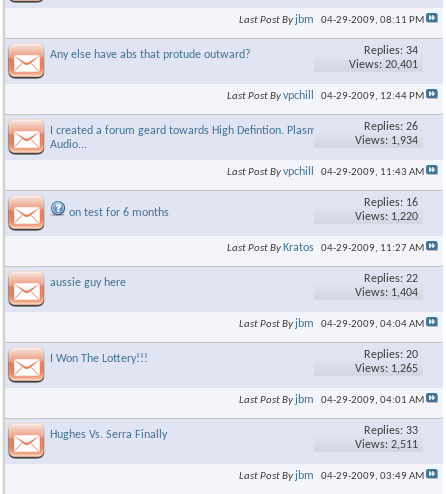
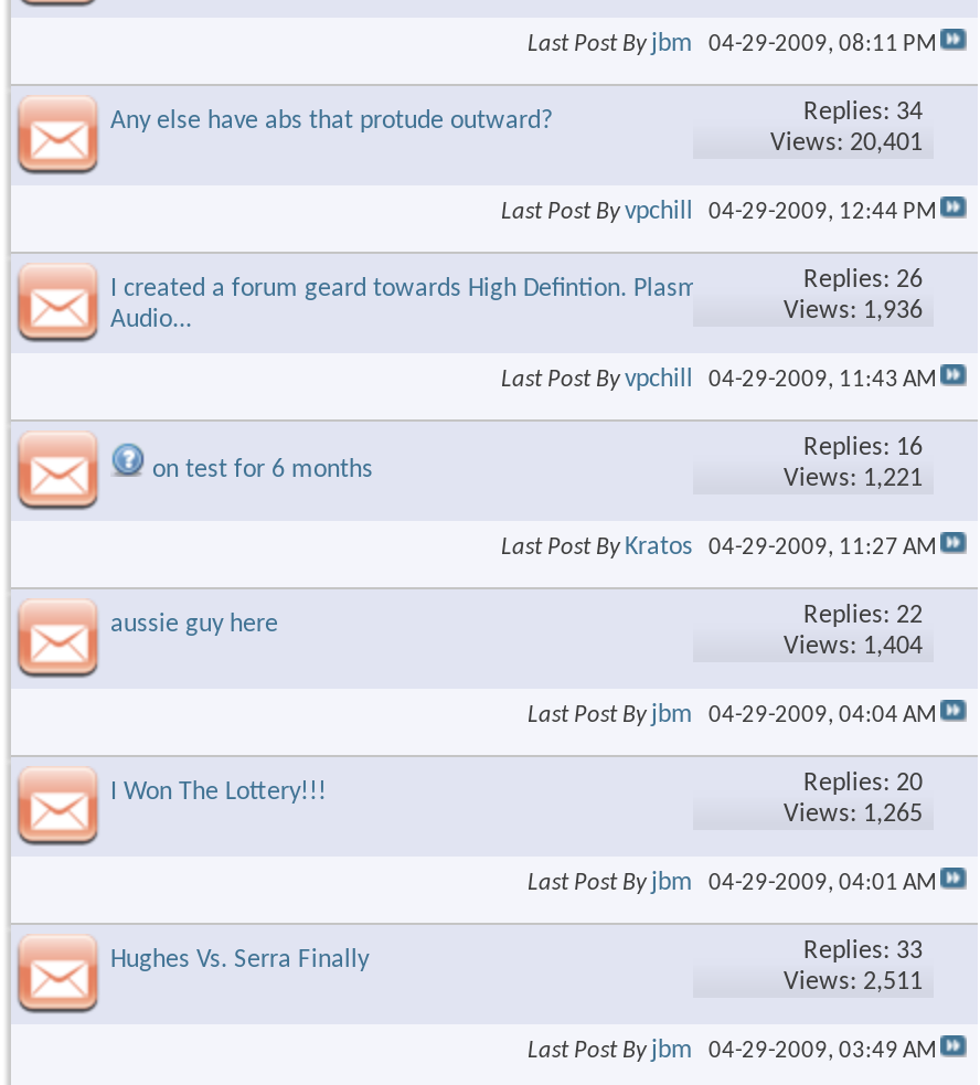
[355,135,418,147] Views: 1,934 -> [784,298,923,325] Views: 1,936
[355,211,418,223] Views: 1,220 -> [784,466,923,492] Views: 1,221

